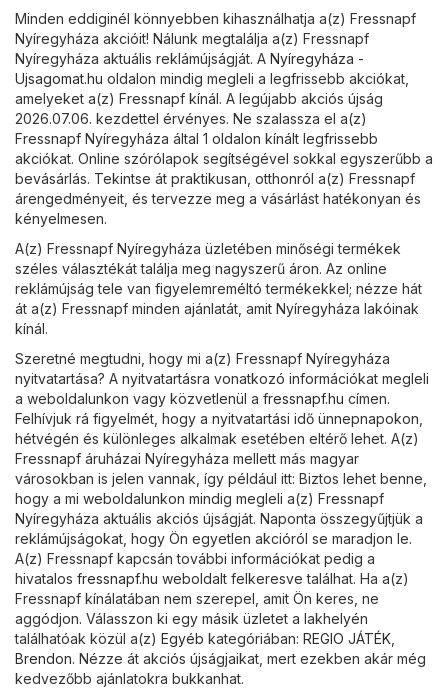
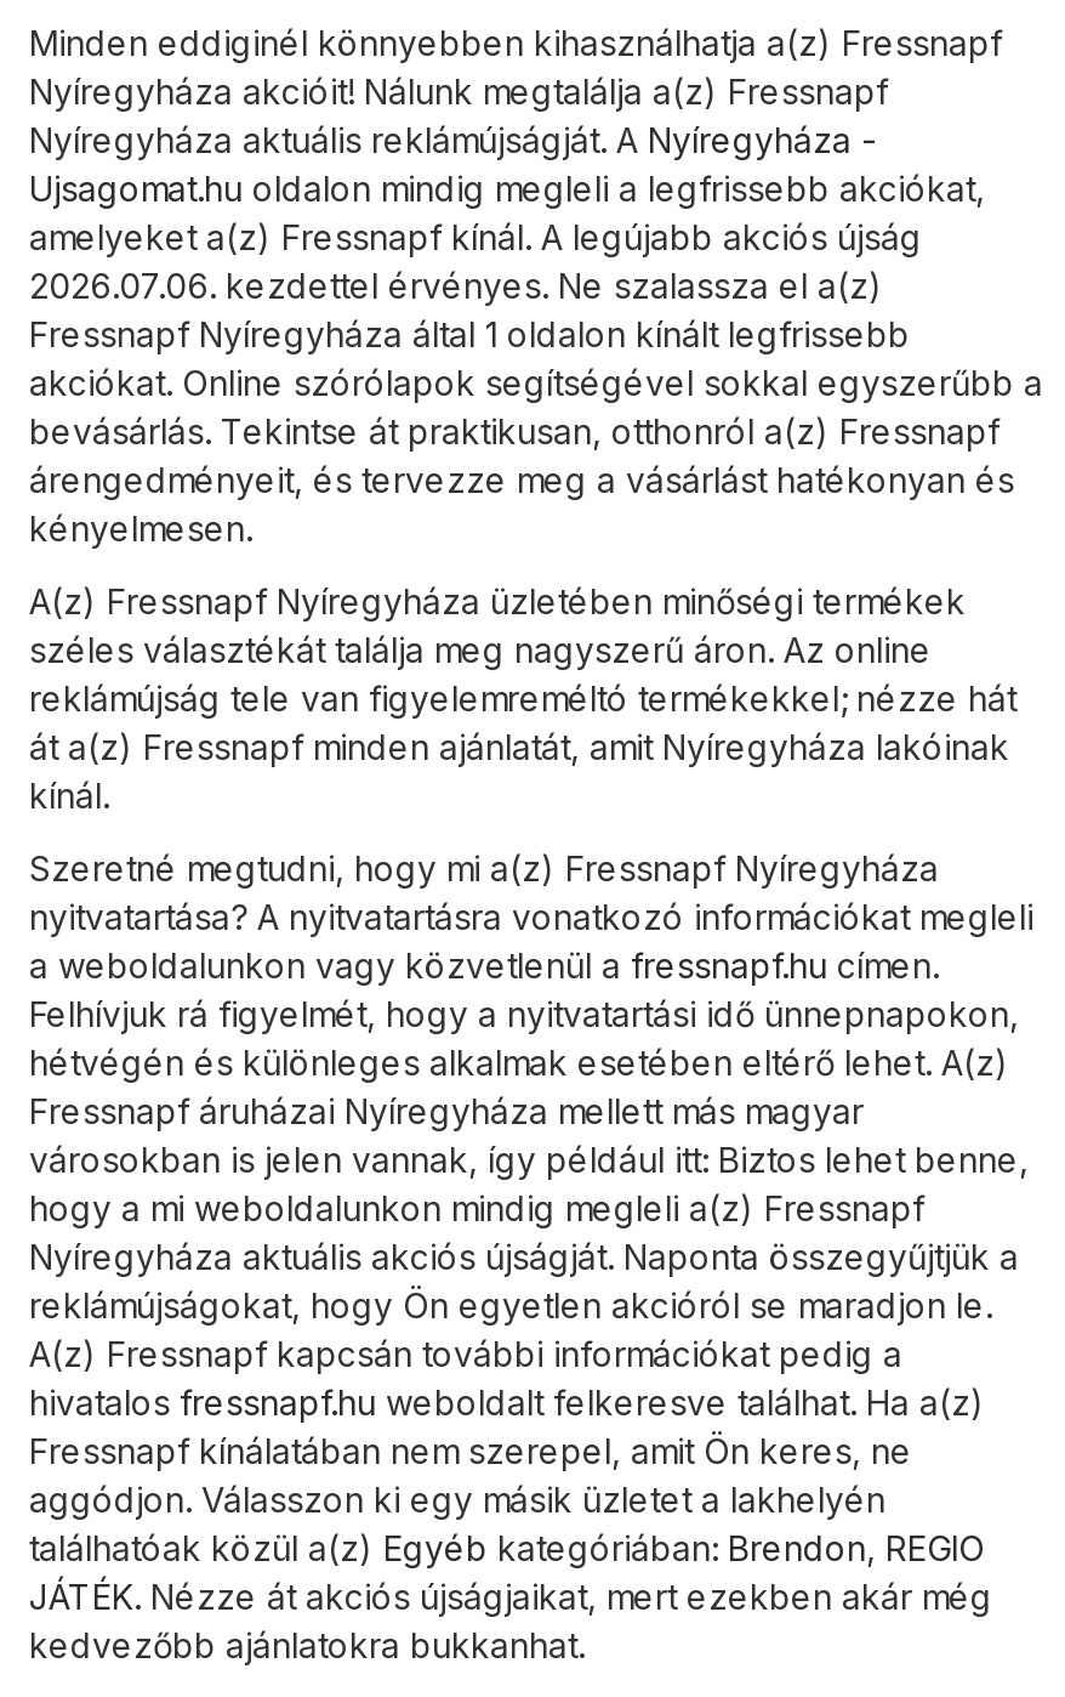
[15,630,395,647] találhatóak közül a(z) Egyéb kategóriában: REGIO JÁTÉK, -> [29,1528,985,1569] találhatóak közül a(z) Egyéb kategóriában: Brendon, REGIO
[15,650,426,667] Brendon. Nézze át akciós újságjaikat, mert ezekben akár még -> [29,1577,992,1618] JÁTÉK. Nézze át akciós újságjaikat, mert ezekben akár még

